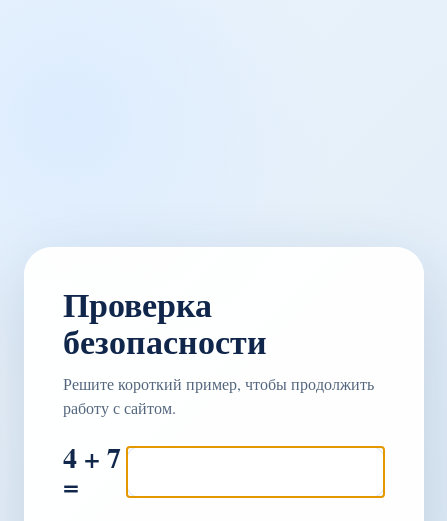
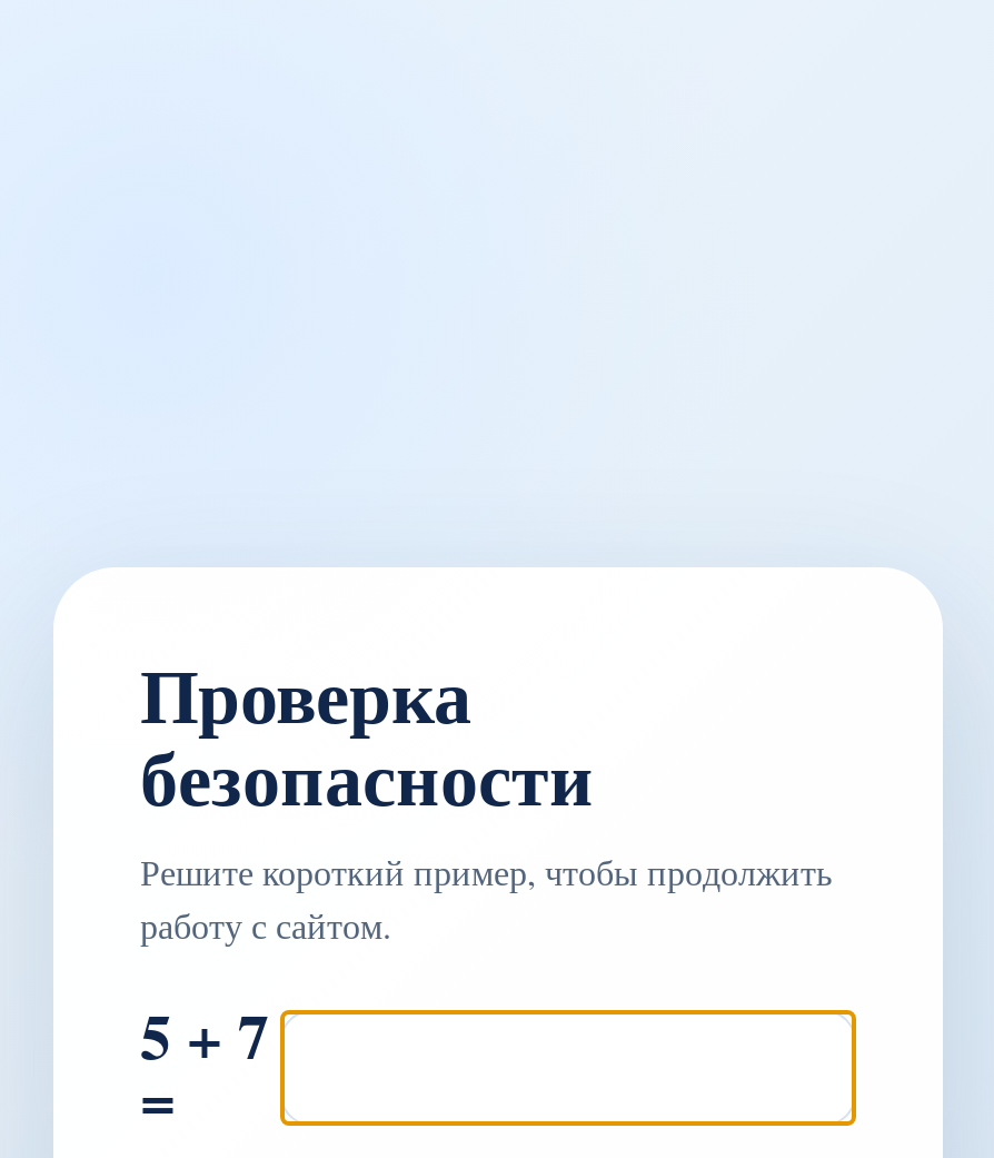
[63,437,121,478] 4 + 7 -> [140,990,269,1081] 5 + 7

